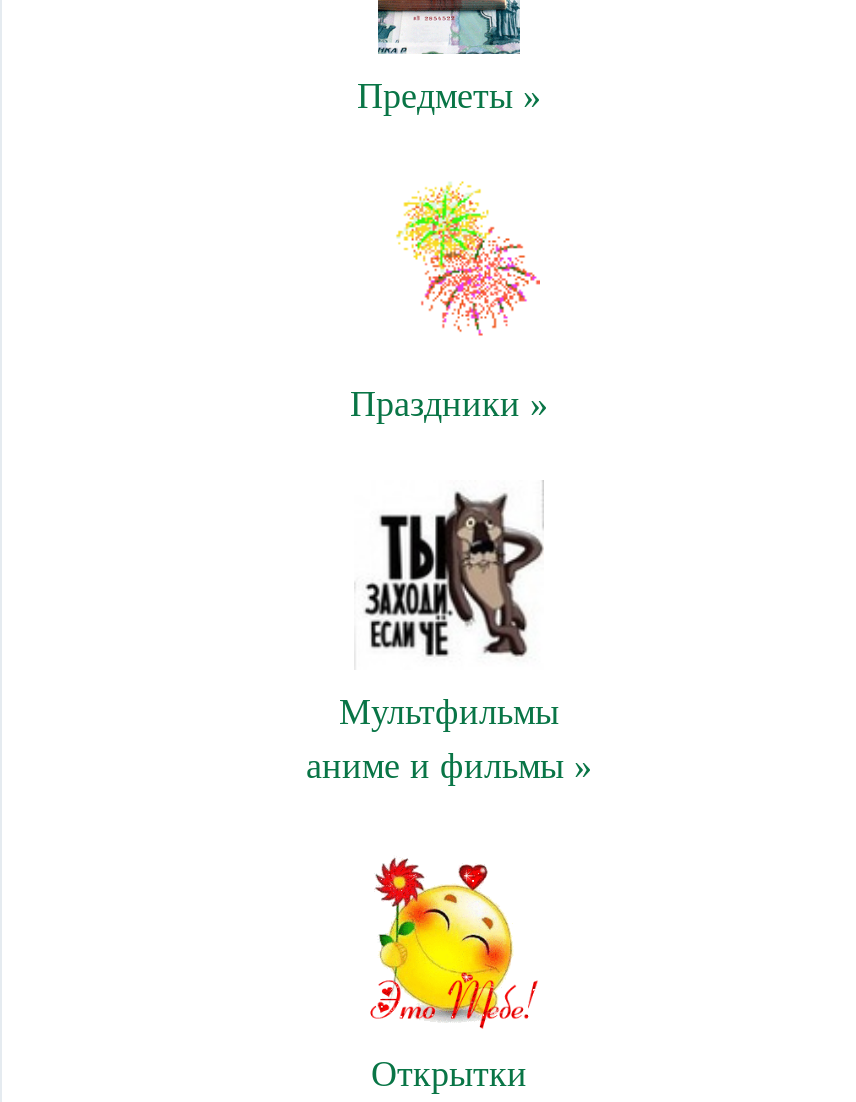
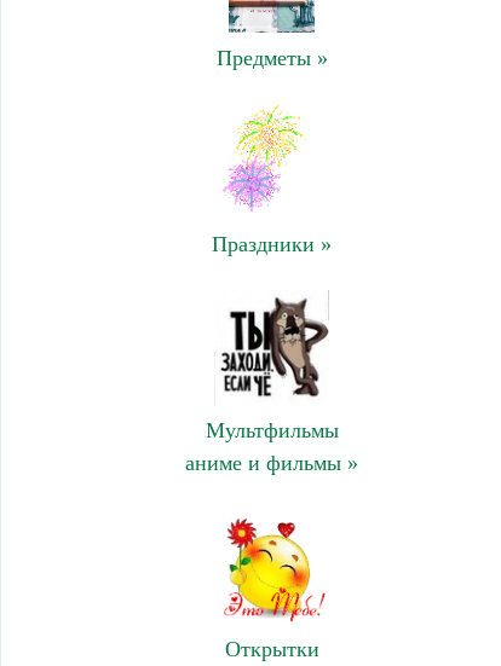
[370,176,542,344] [image] -> [223,105,326,212] [image]

